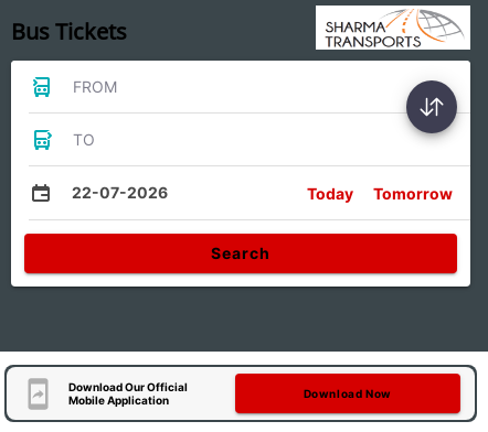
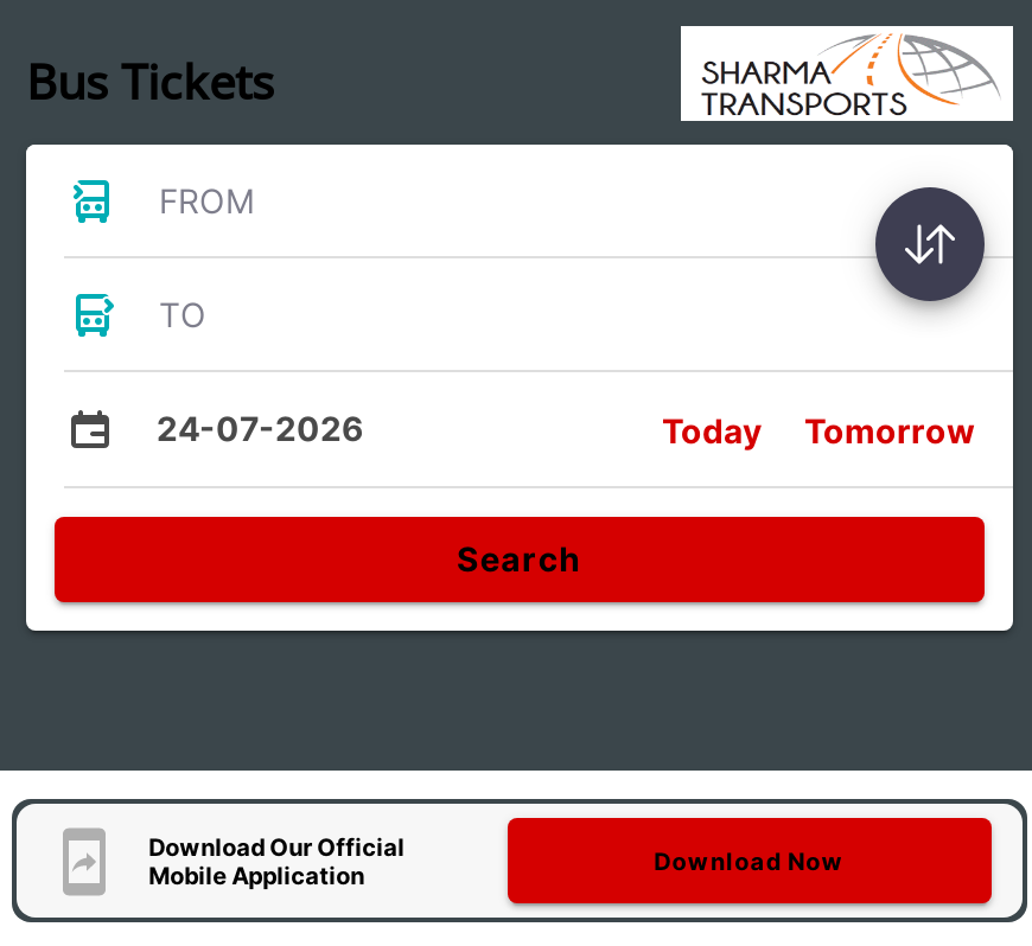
[72,183,168,202] 22-07-2026 -> [157,408,363,448] 24-07-2026

